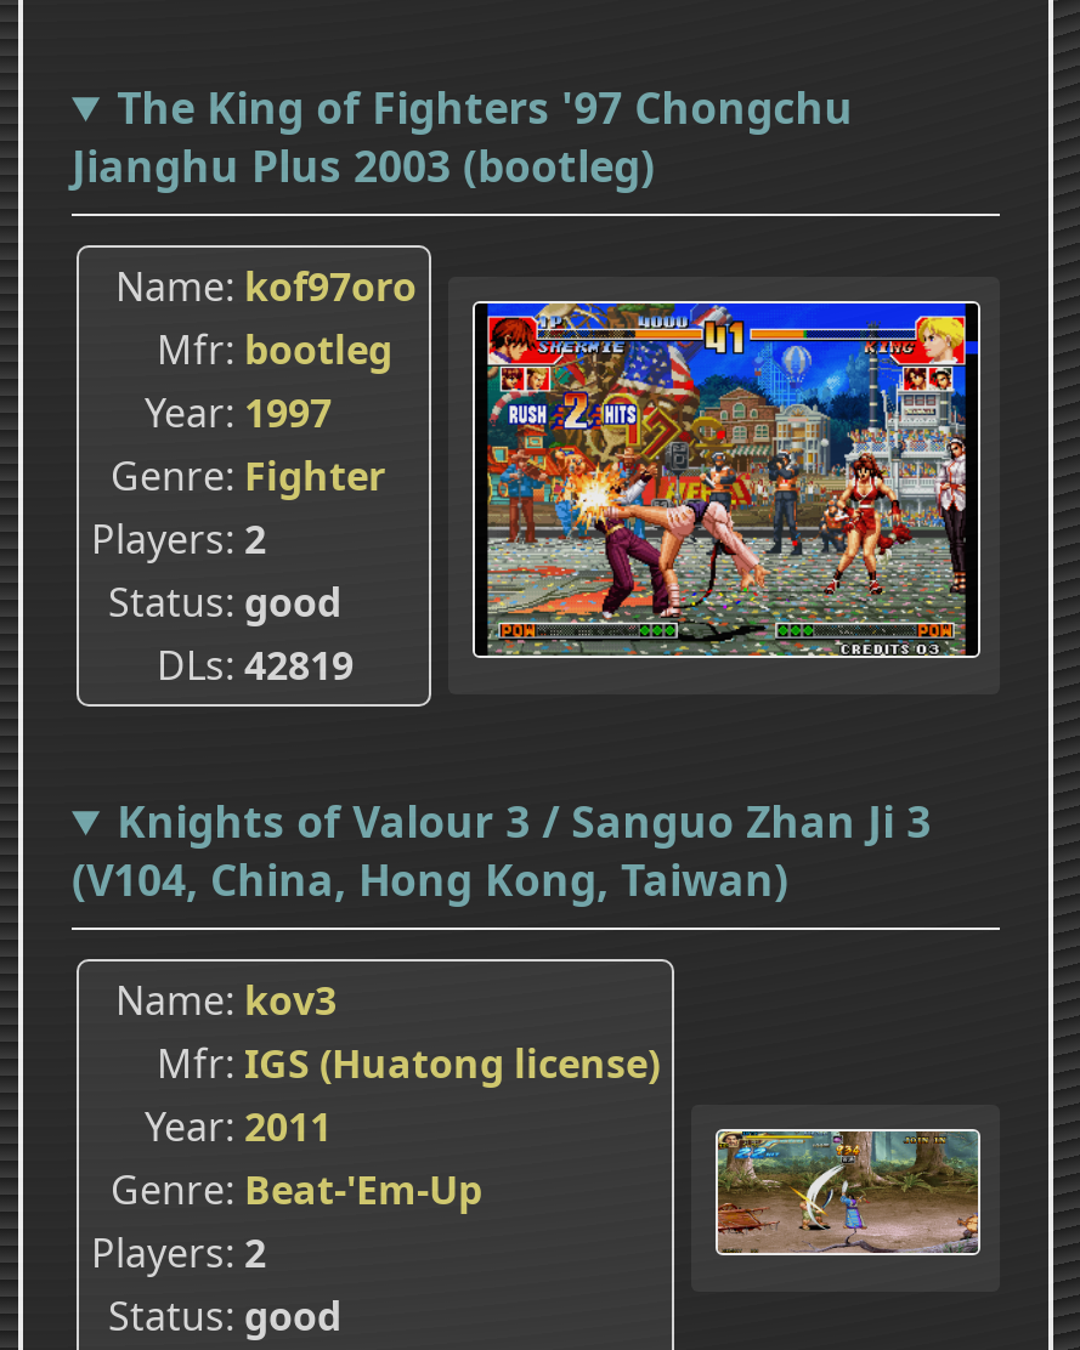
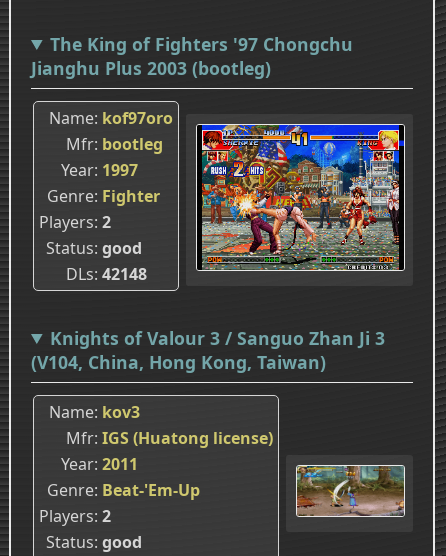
[157,638,354,692] DLs 42819 -> [66,263,147,285] DLs 42148

